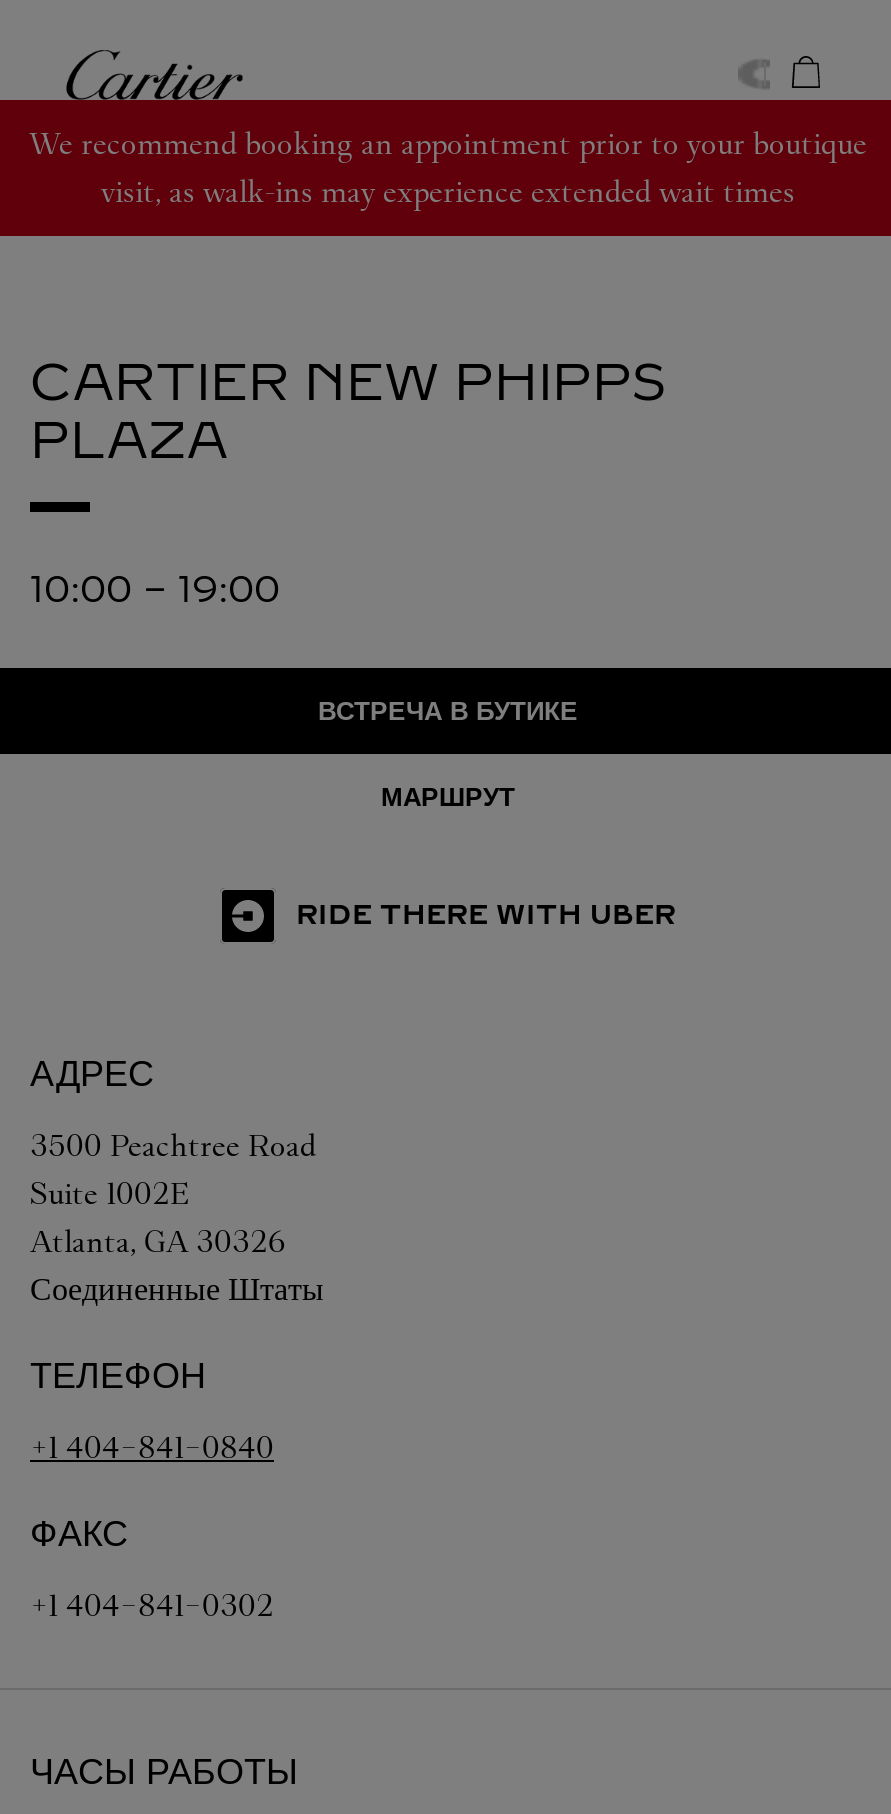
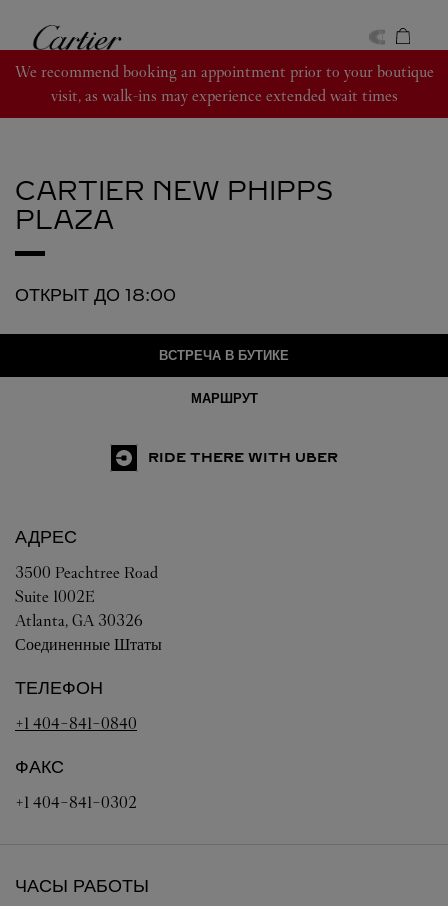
[30,568,280,612] 10:00 - 19:00 -> [15,284,176,306] ОТКРЫТ ДО 18:00

